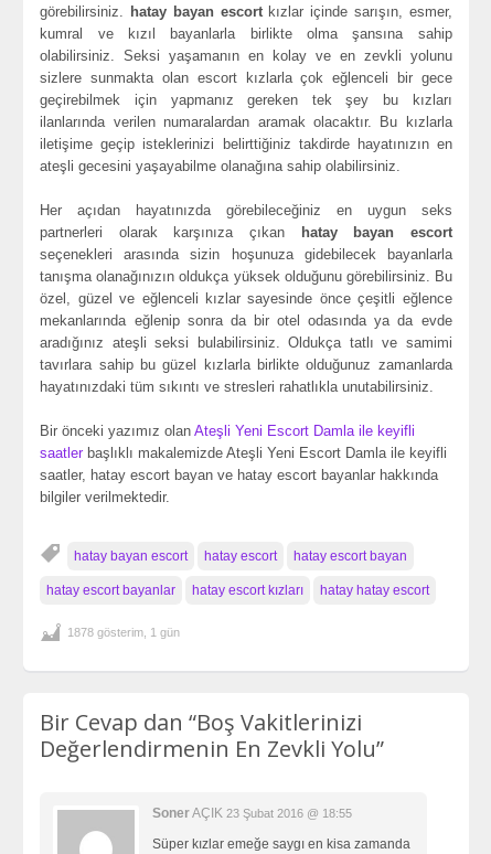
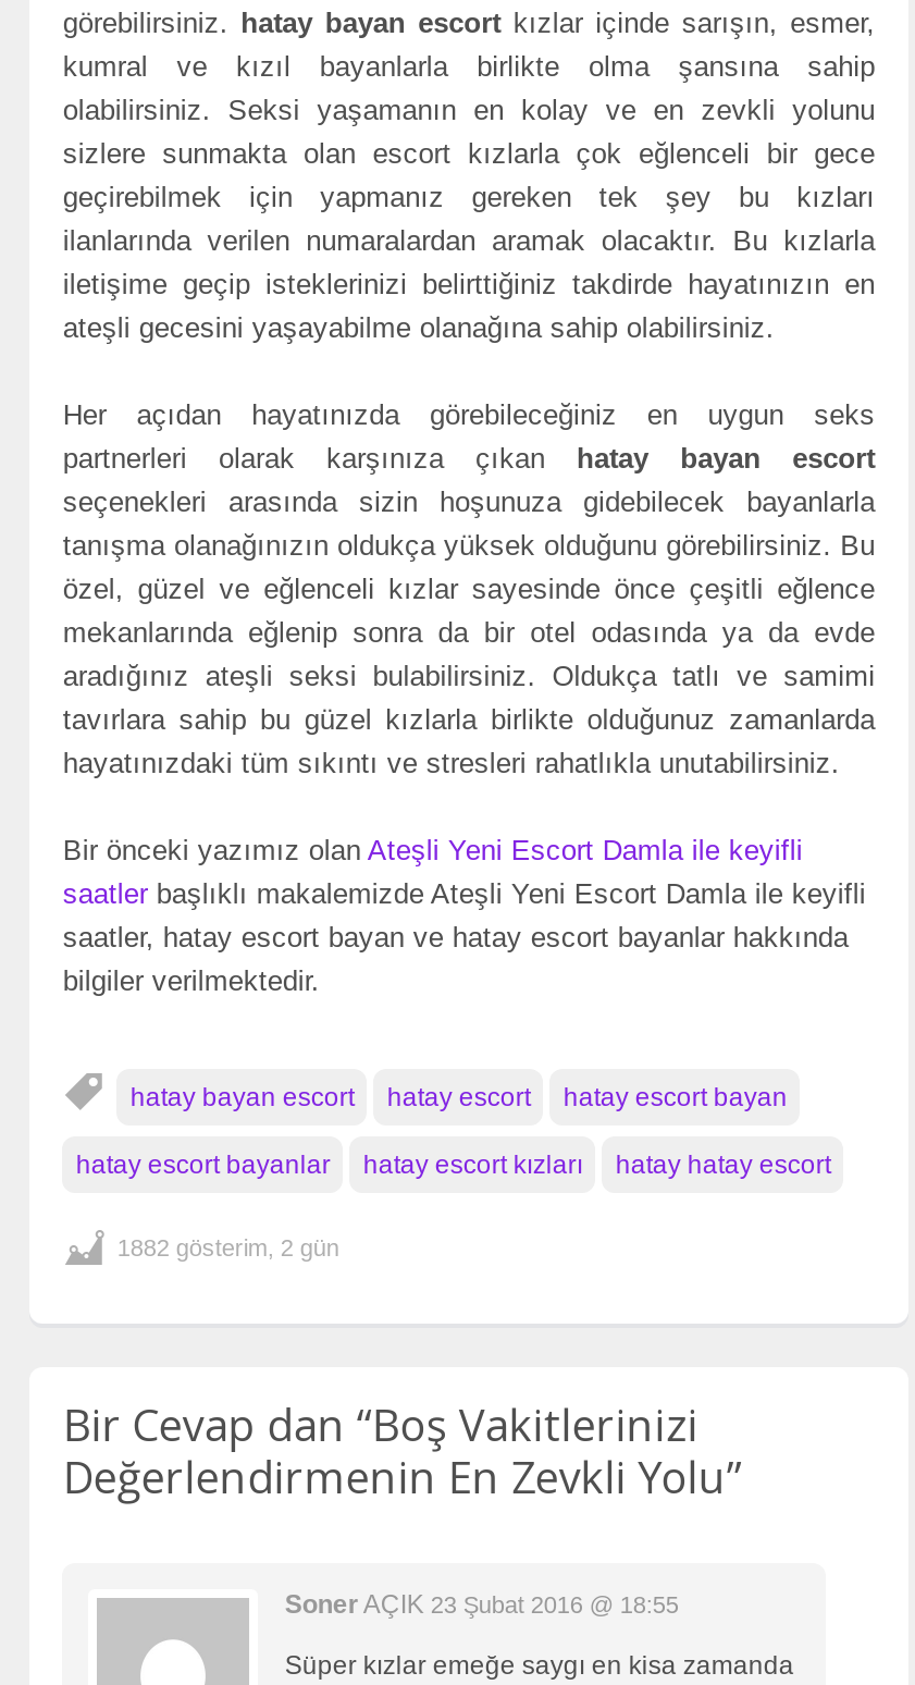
[68,626,180,639] 1878 gösterim, 1 gün -> [117,1234,339,1260] 1882 gösterim, 2 gün

